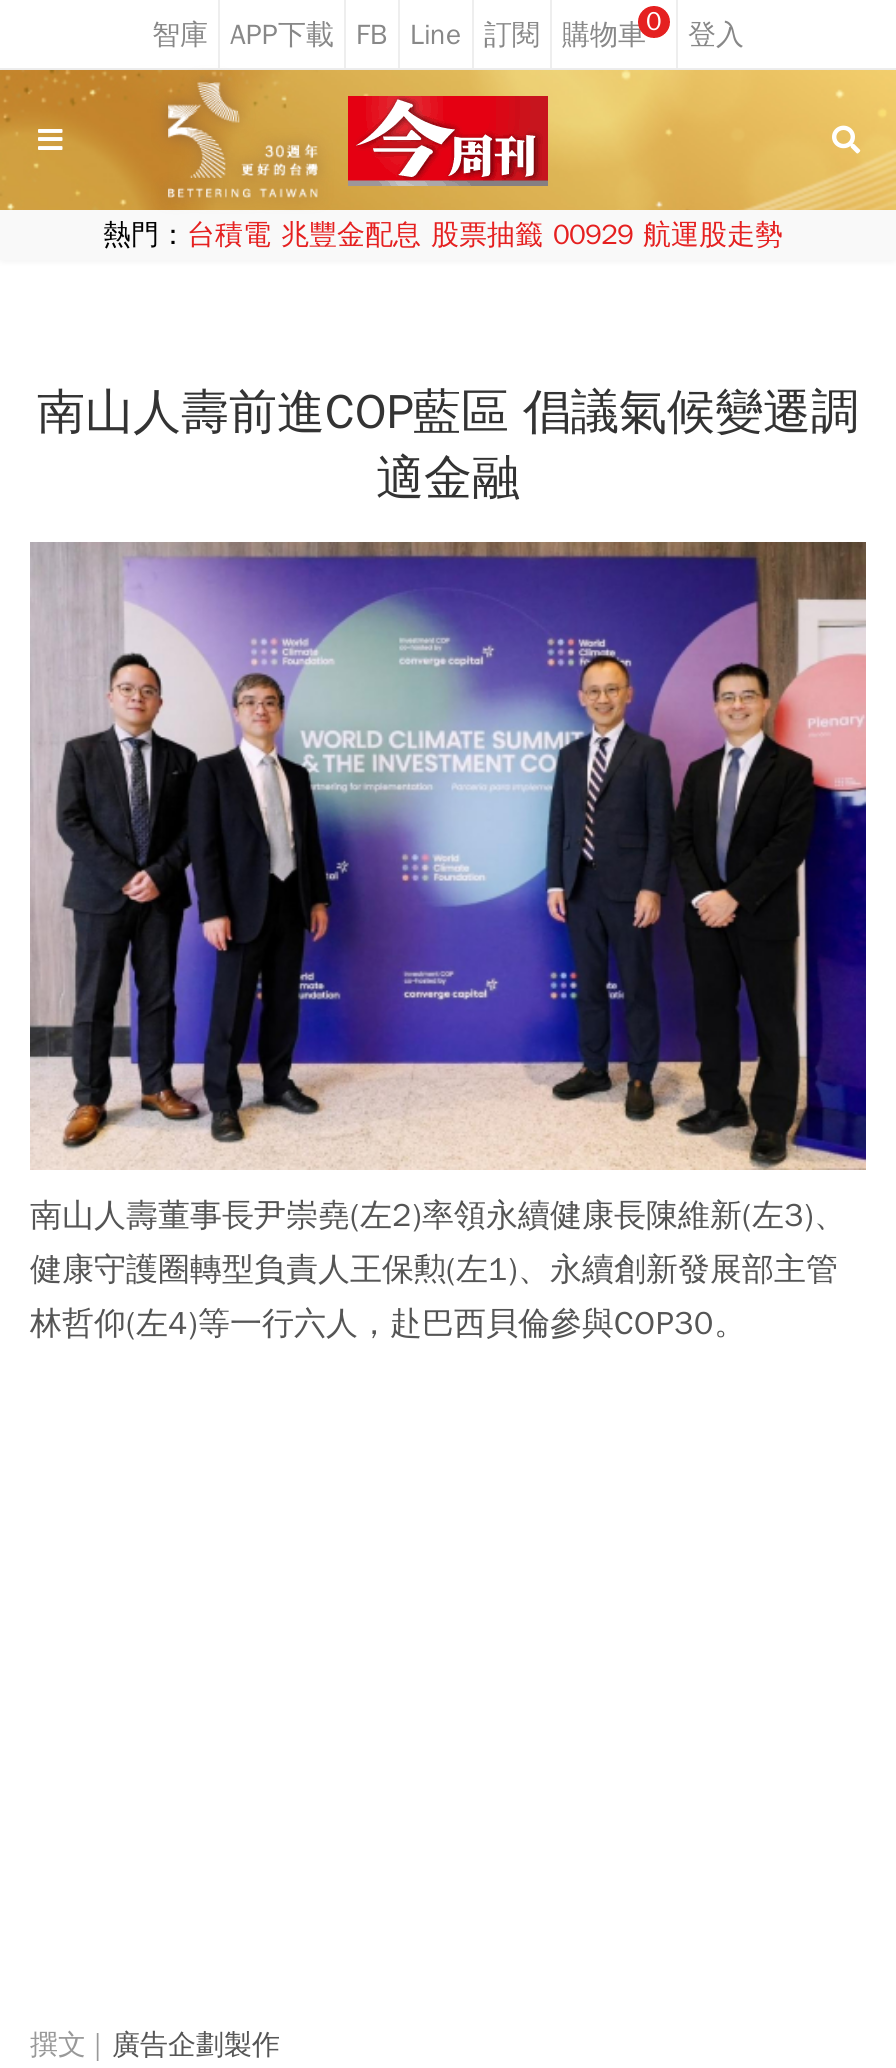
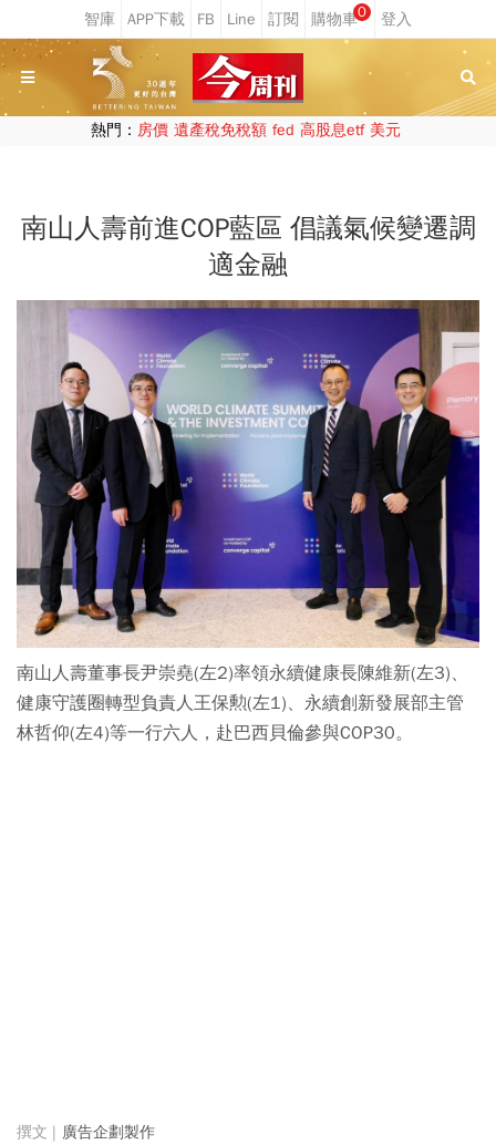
[103,218,783,252] 熱門：台積電 兆豐金配息 股票抽籤 00929 航運股走勢 -> [90,121,400,140] 熱門：房價 遺產稅免稅額 fed 高股息etf 美元

